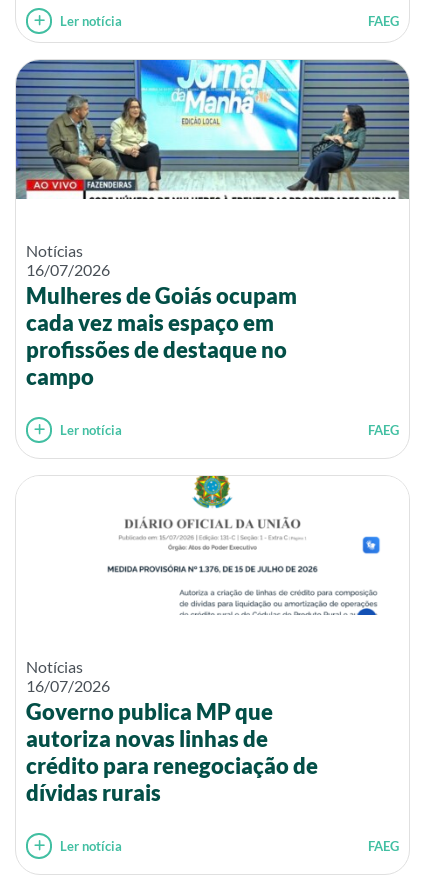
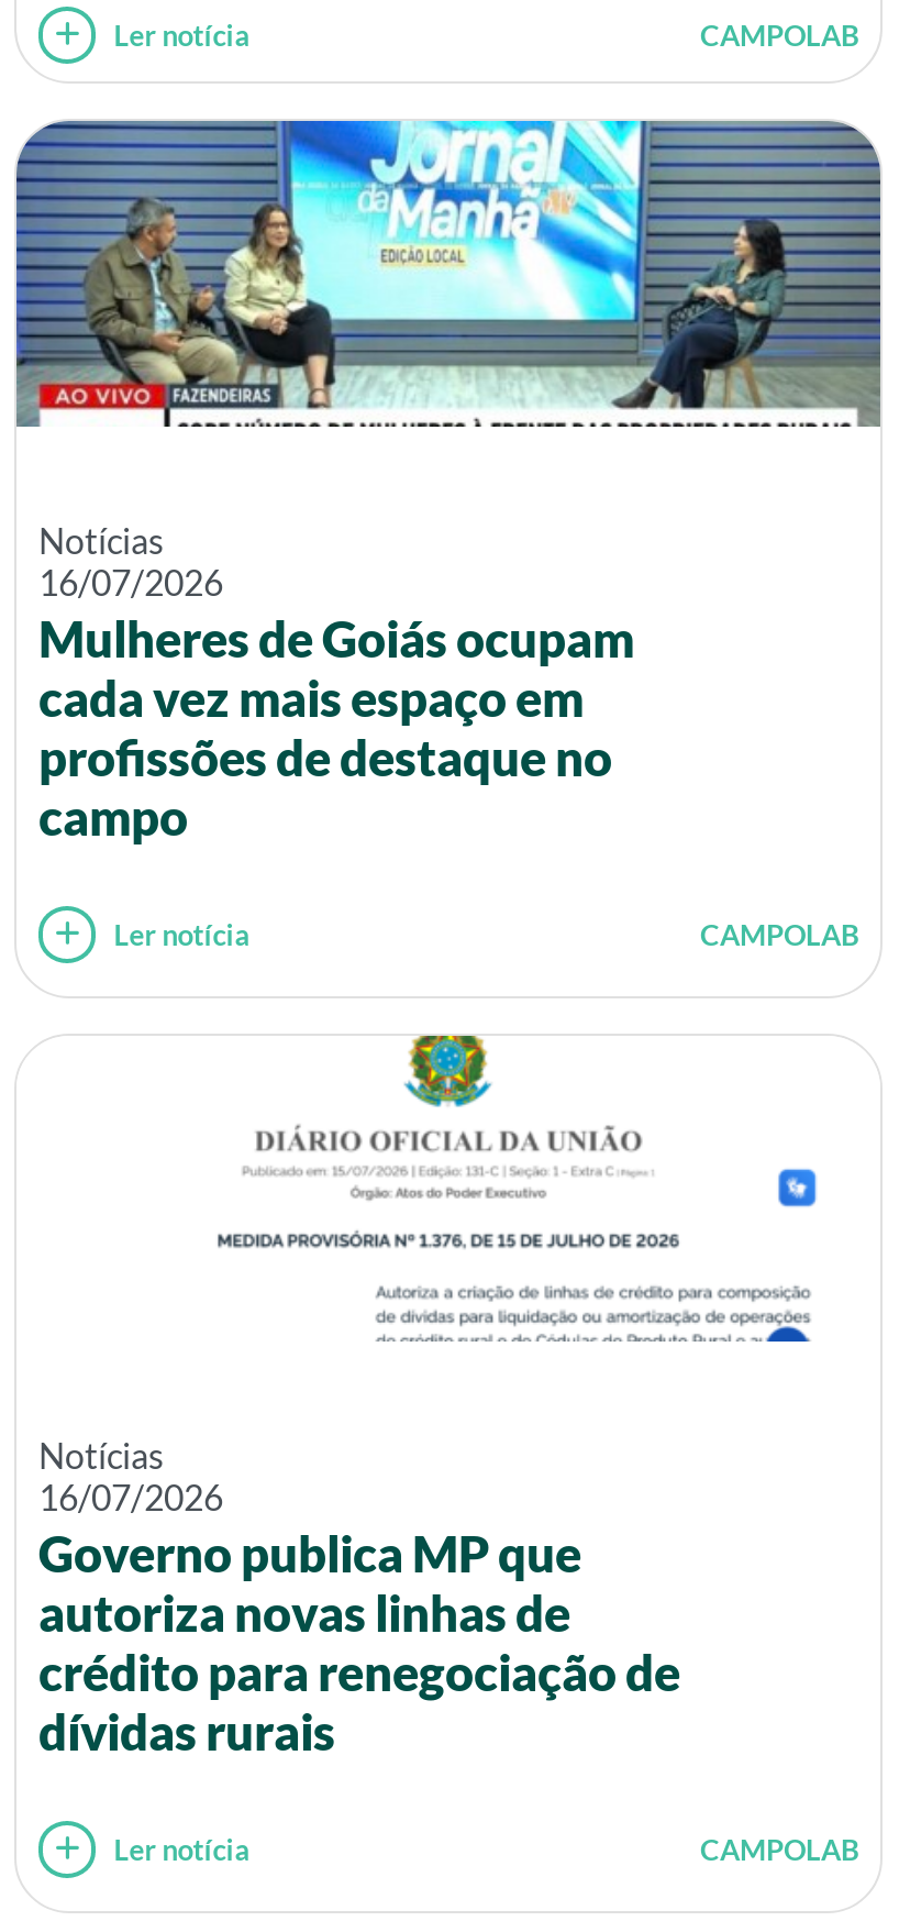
[368,13,399,29] FAEG -> [700,18,858,53] CAMPOLAB
[368,422,399,438] FAEG -> [700,917,858,952] CAMPOLAB
[368,838,399,854] FAEG -> [700,1831,858,1867] CAMPOLAB

